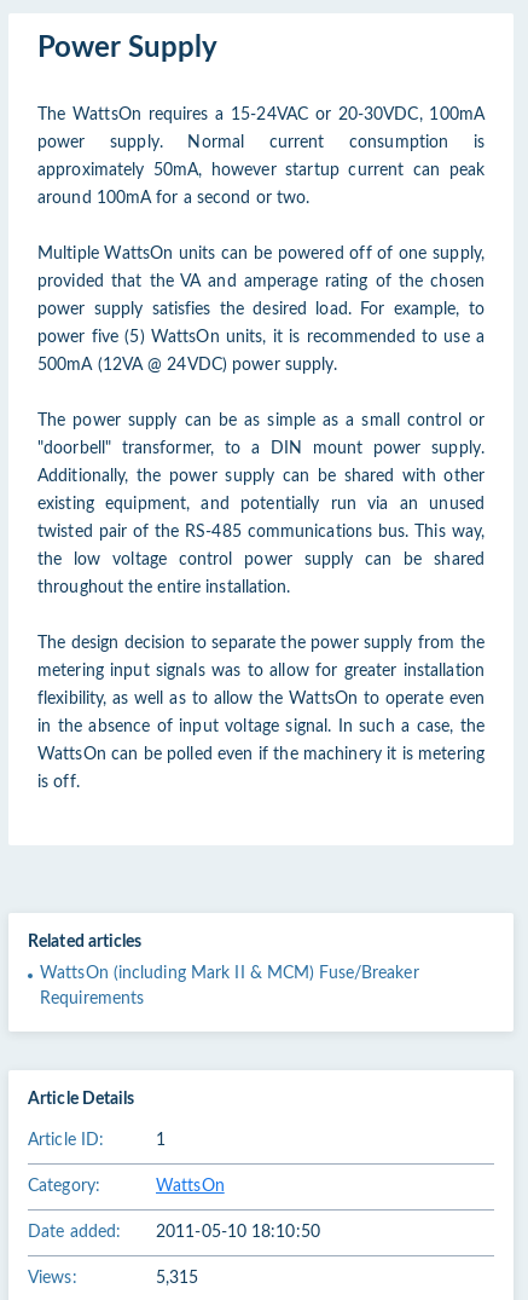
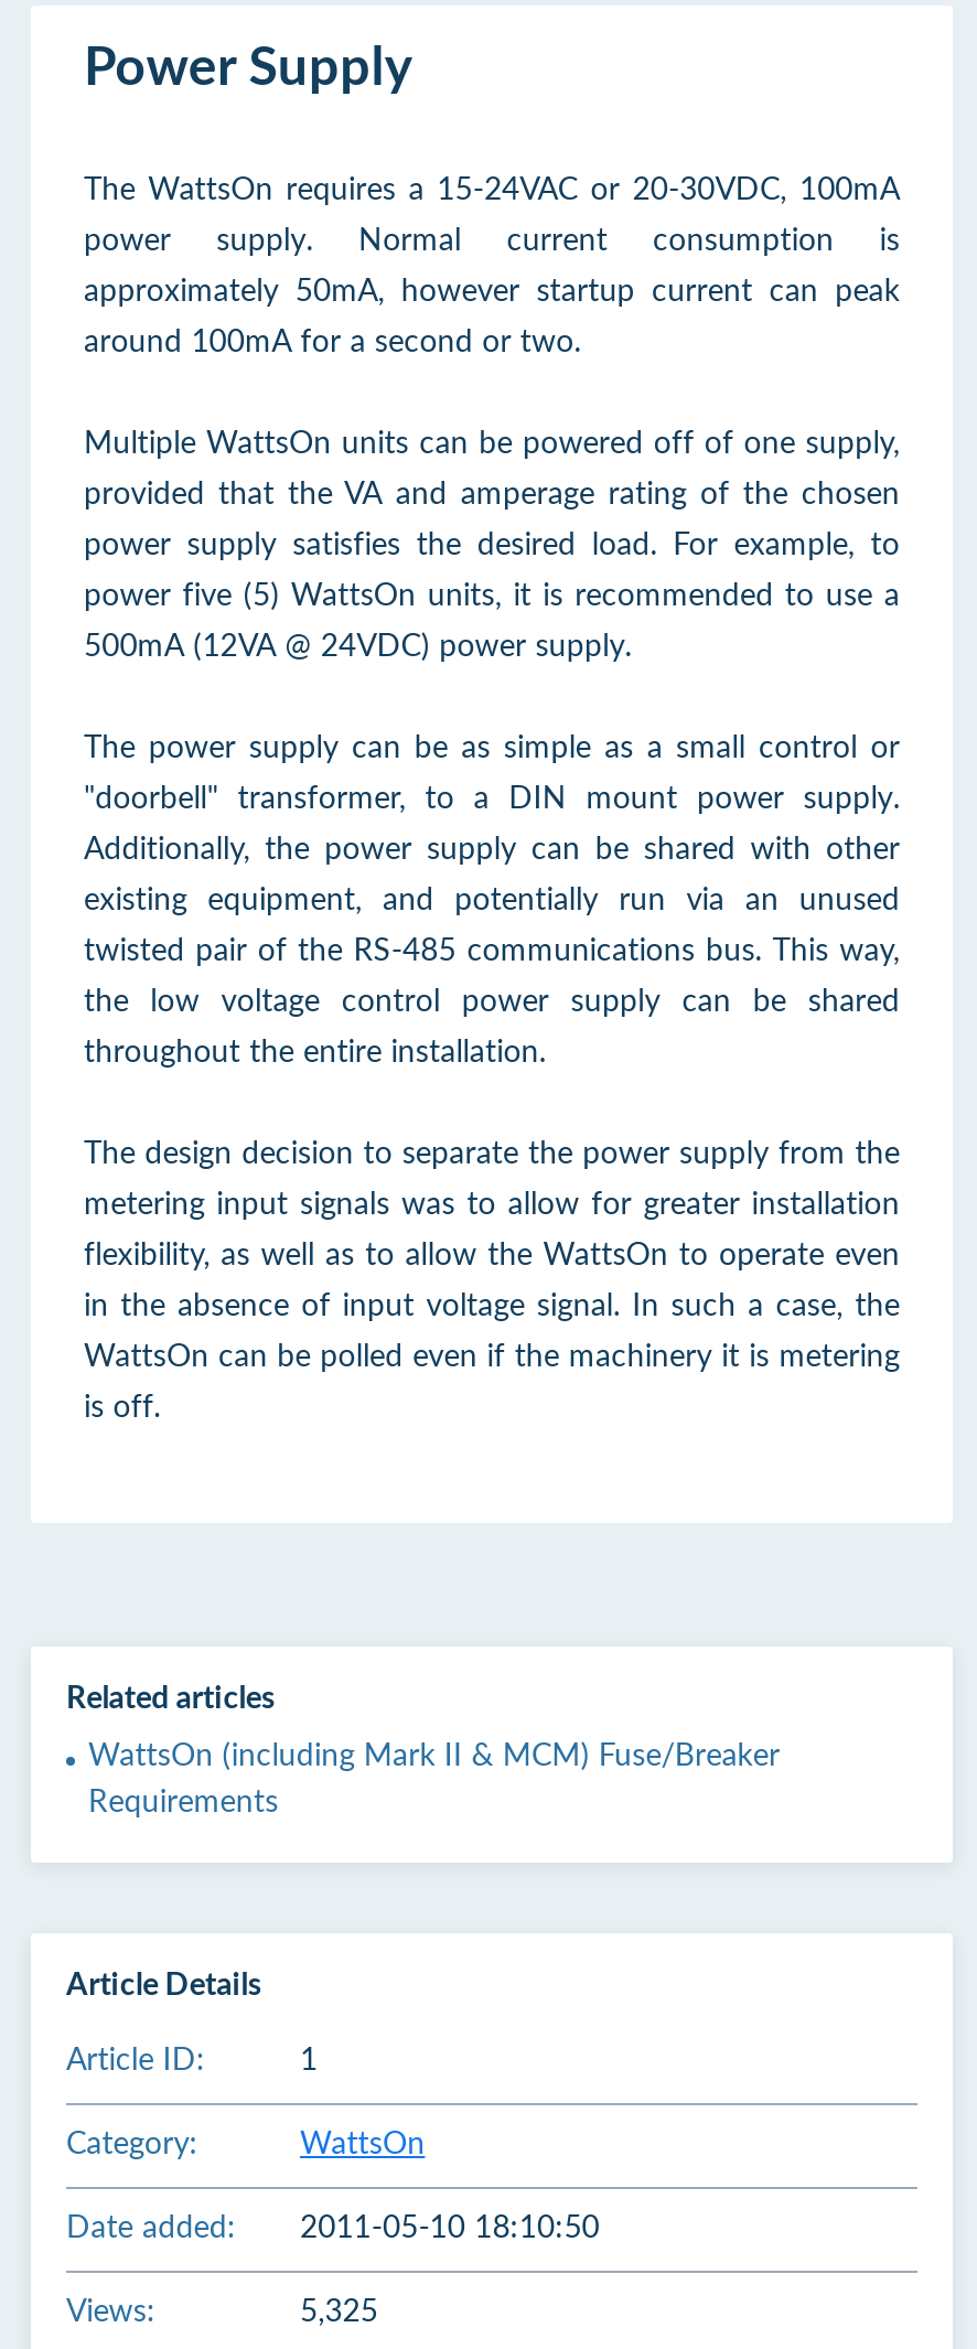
[156,1270,199,1287] 5,315 -> [300,2297,378,2328] 5,325

